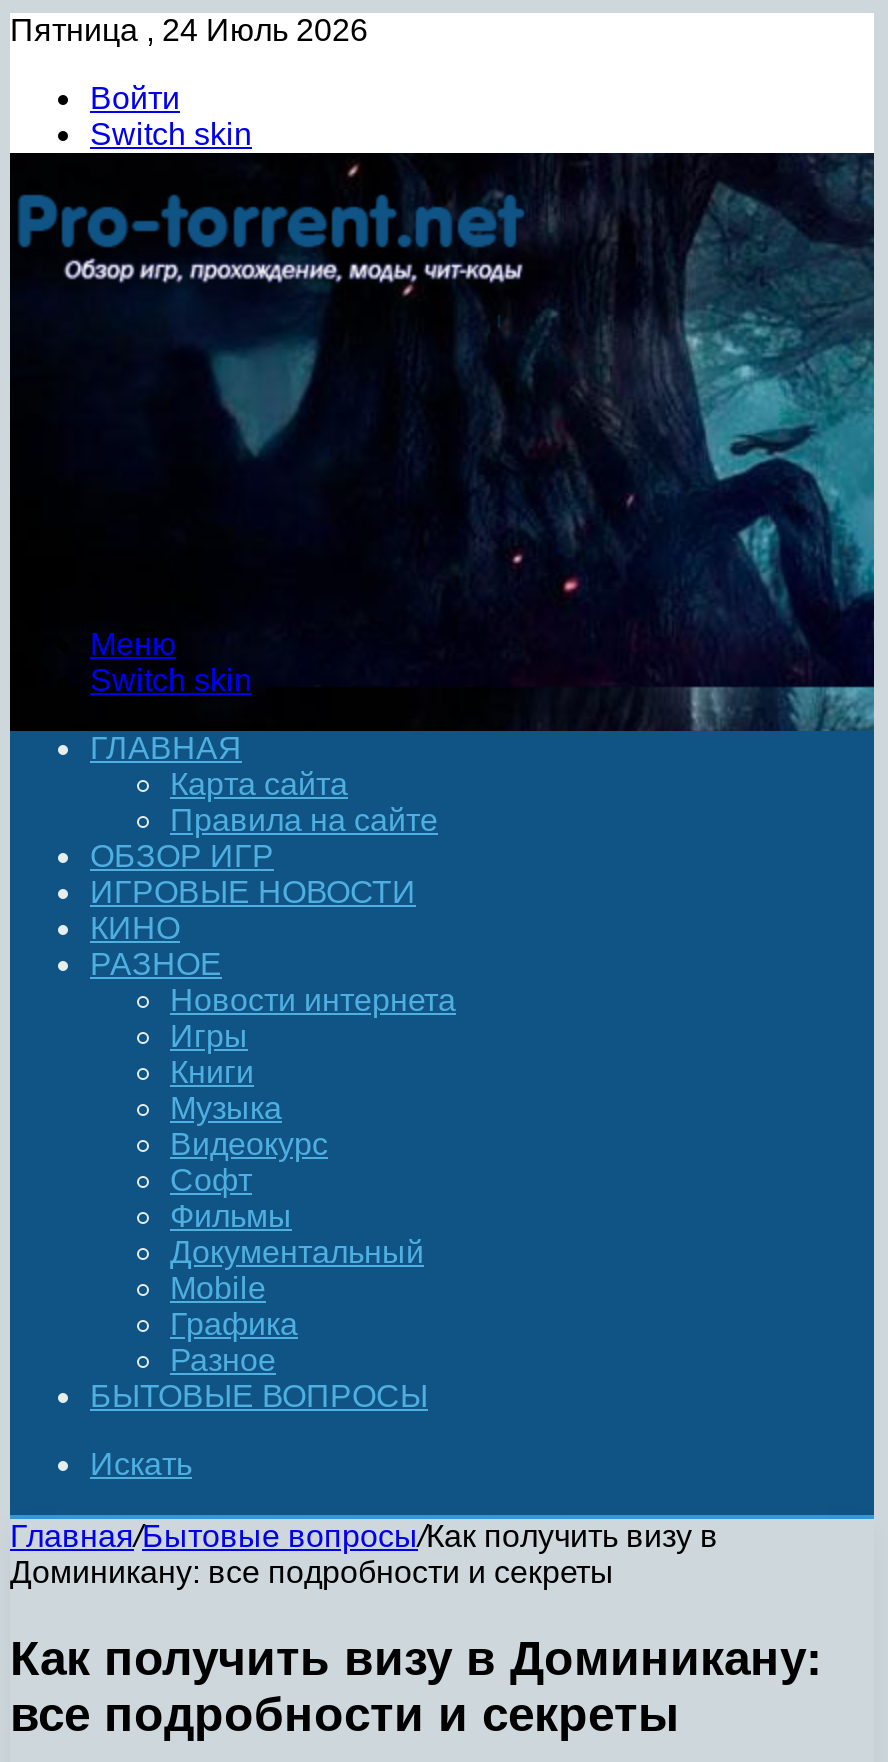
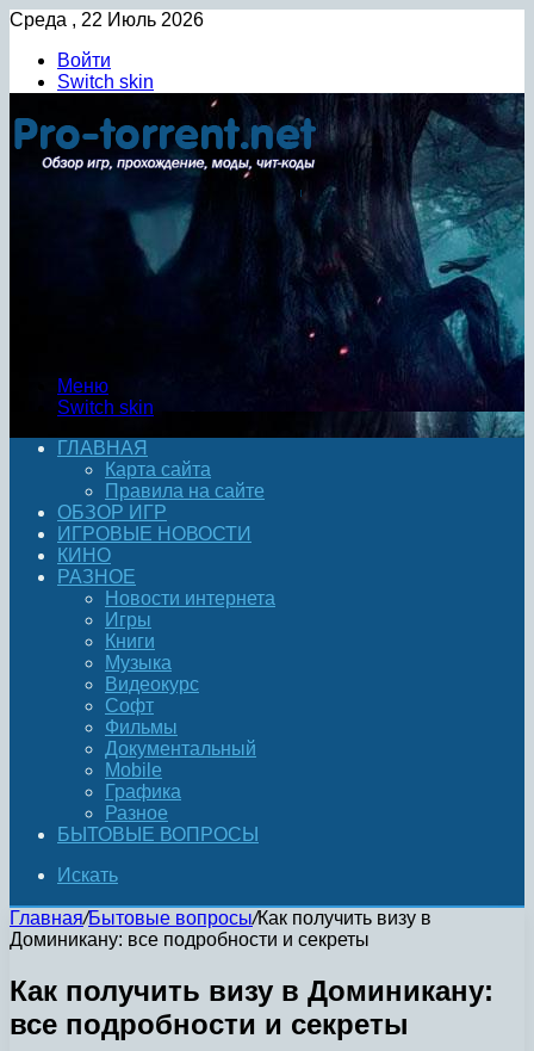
[10,13,368,47] Пятница , 24 Июль 2026 -> [10,10,204,30] Среда , 22 Июль 2026

